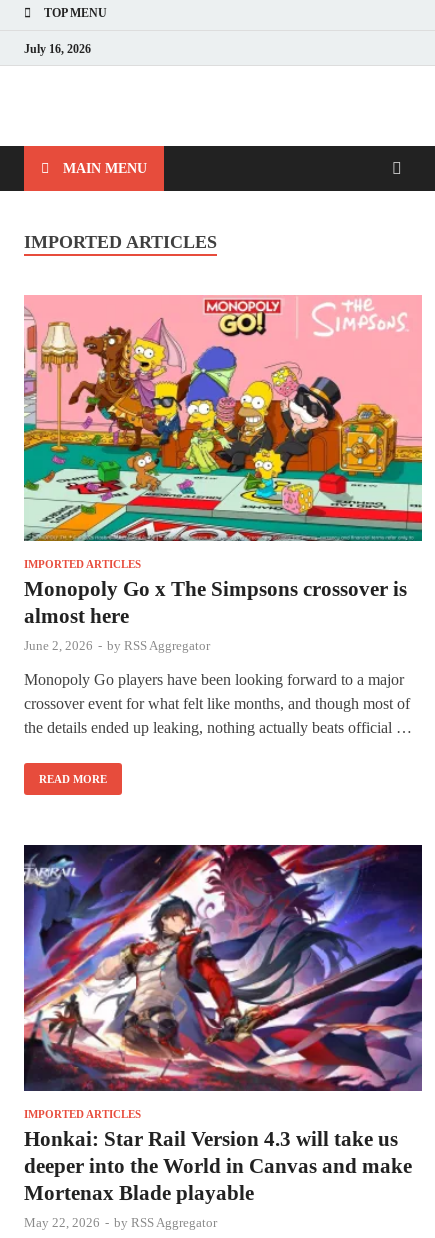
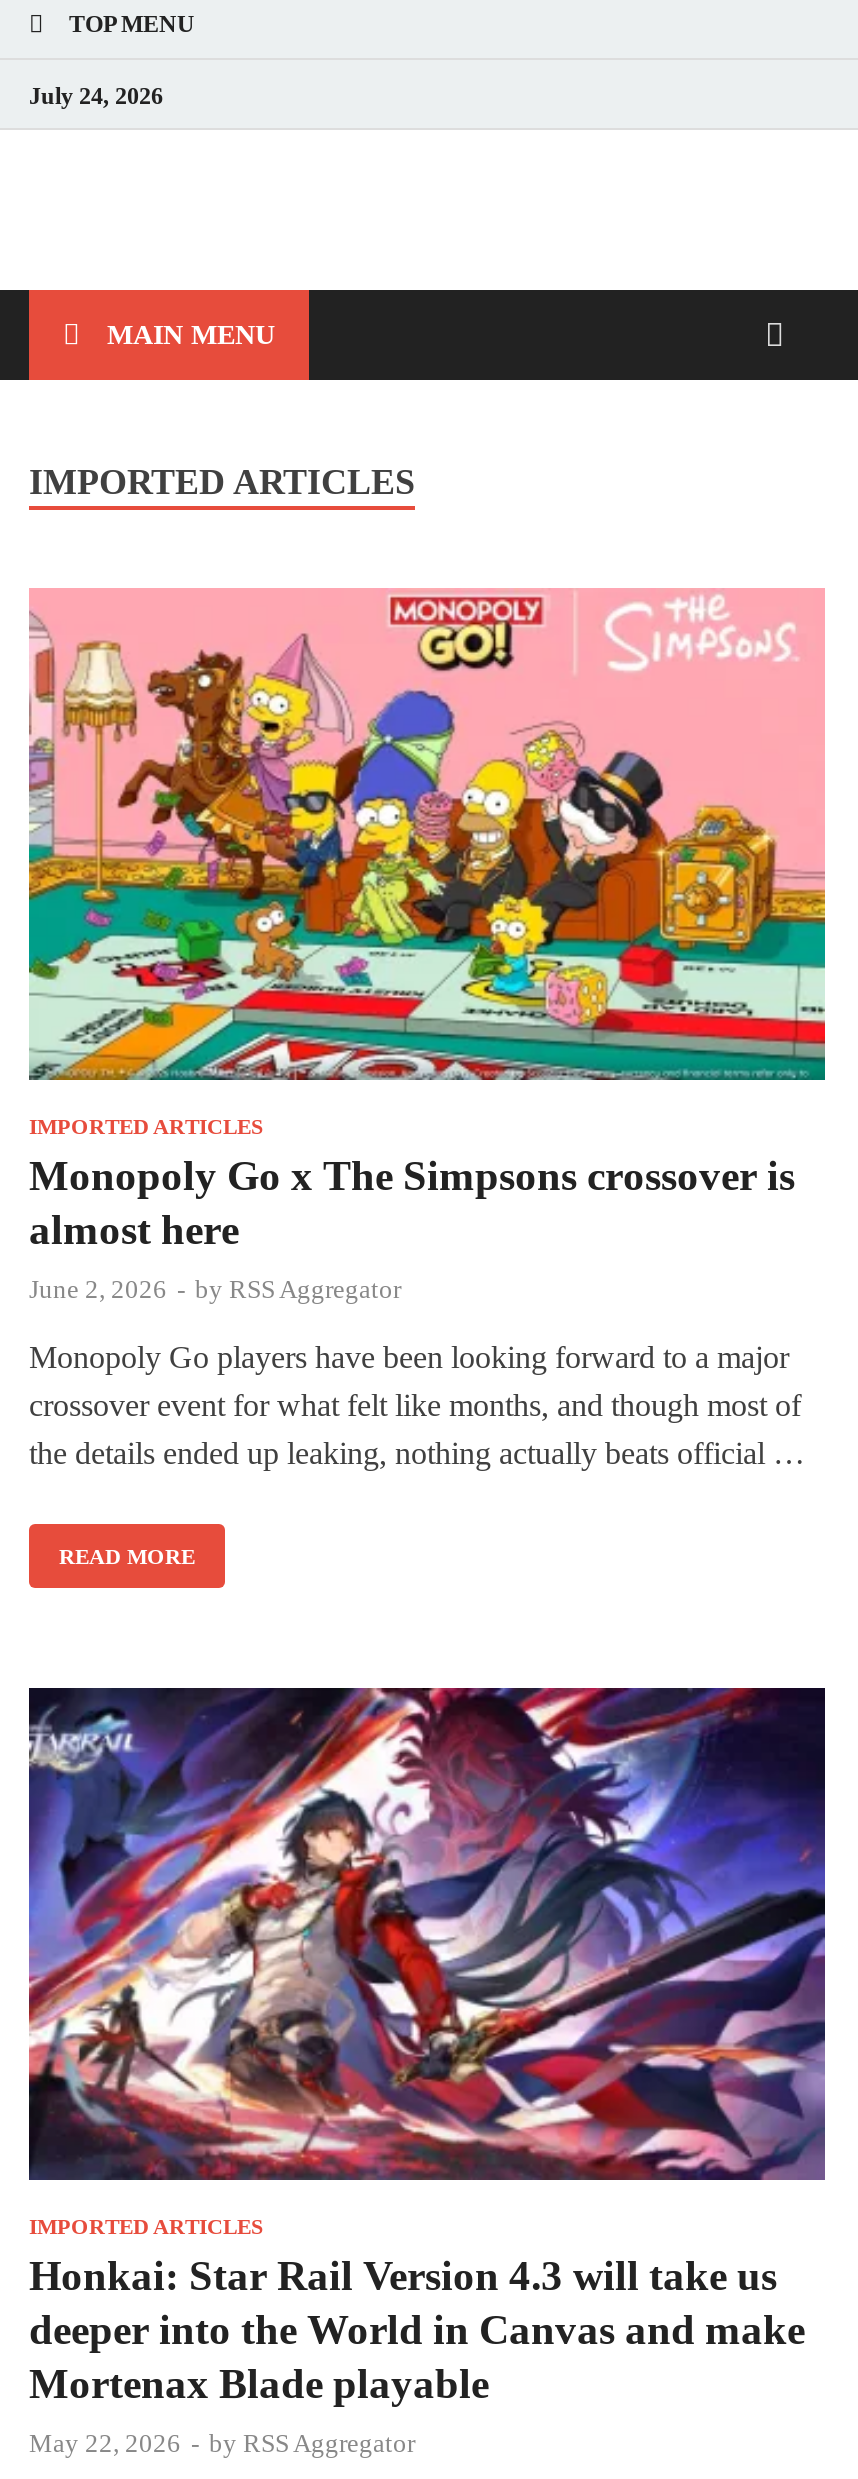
[24,41,91,55] July 16, 2026 -> [29,81,163,109] July 24, 2026

